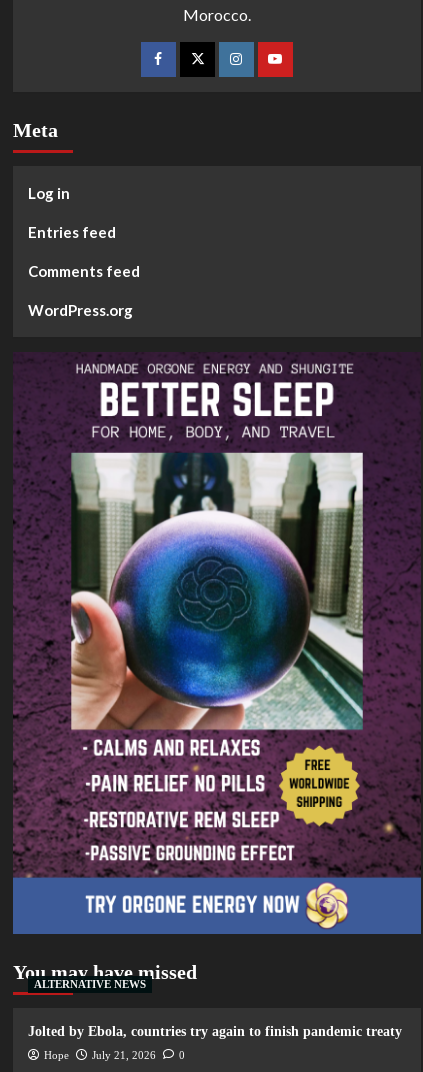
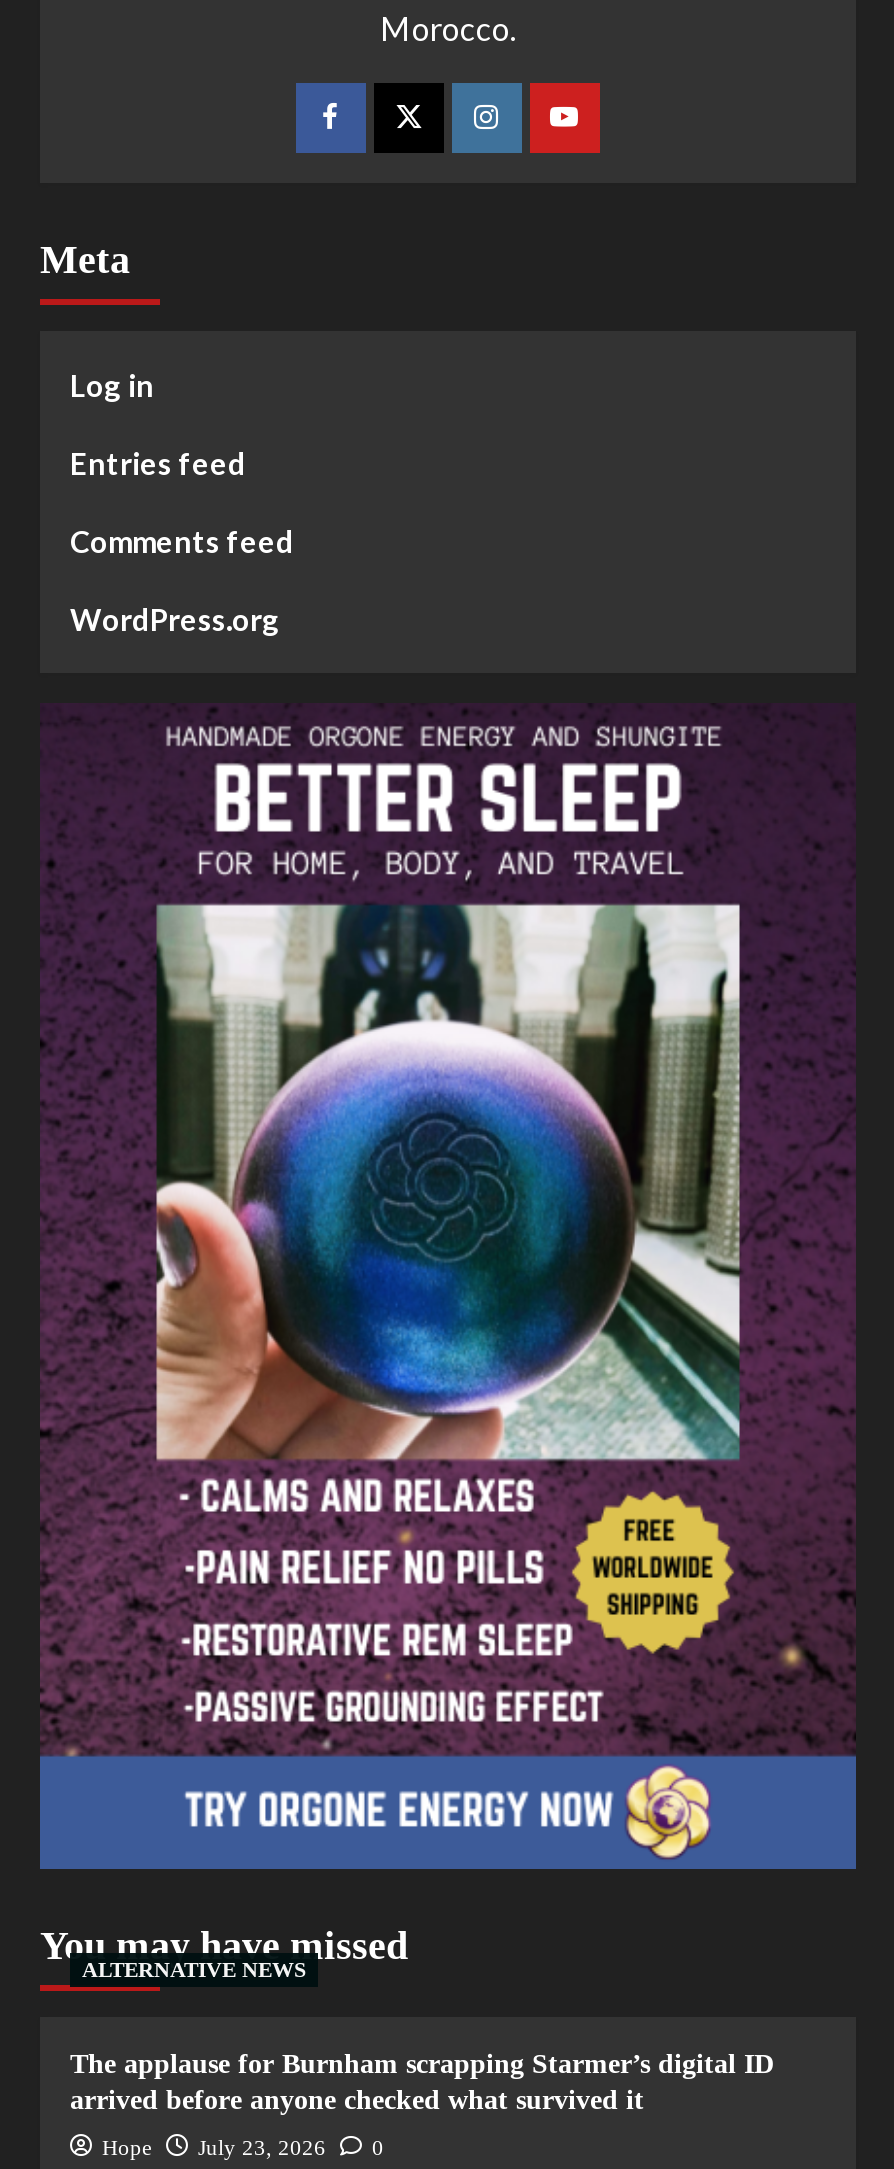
[28,1024,402,1039] Jolted by Ebola, countries try again to finish pandemic treaty -> [70,2048,774,2114] The applause for Burnham scrapping Starmer’s digital ID | arrived before anyone checked what survived it
[44,1049,185,1061] Hope July 21, 2026 0 -> [102,2134,384,2158] Hope July 23, 2026 0

